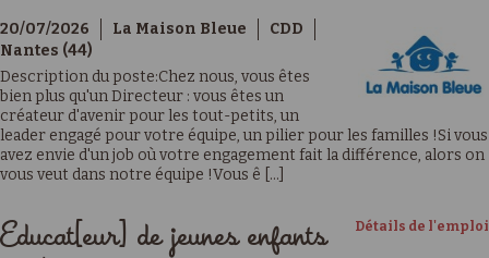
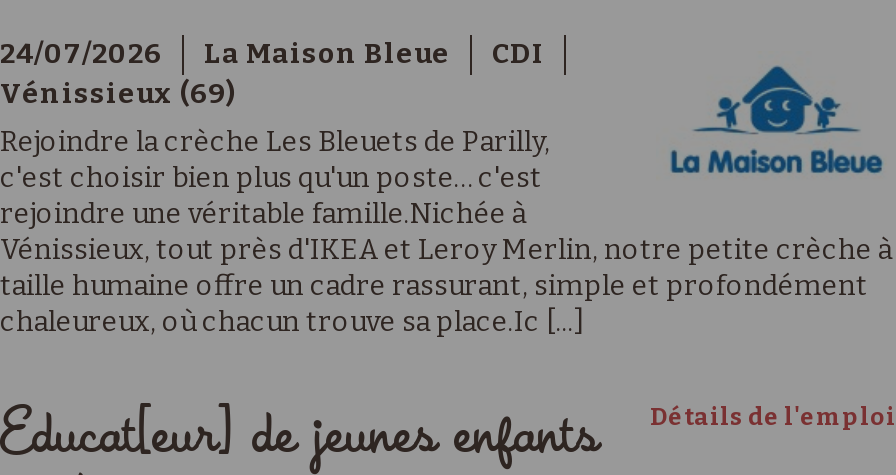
[0,20,90,38] 20/07/2026 -> [0,37,162,71] 24/07/2026
[0,20,488,184] CDD | Nantes (44) | Description du poste:Chez nous, vous êtes | bien plus qu'un Directeur : vous êtes un | créateur d'avenir pour les tout-petits, un | leader engagé pour votre équipe, un pilier pour les familles !Si vous | avez envie d'un job où votre engagement fait la différence, alors on | vous veut dans notre équipe !Vous ê [...] -> [0,37,892,339] CDI | Vénissieux (69) | Rejoindre la crèche Les Bleuets de Parilly, | c'est choisir bien plus qu'un poste… c'est | rejoindre une véritable famille.Nichée à | Vénissieux, tout près d'IKEA et Leroy Merlin, notre petite crèche à | taille humaine offre un cadre rassurant, simple et profondément | chaleureux, où chacun trouve sa place.Ic [...]

